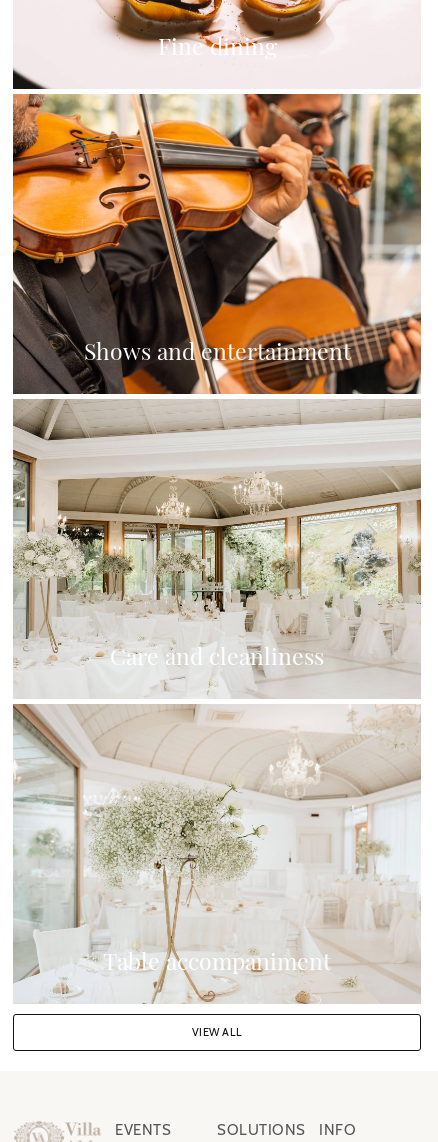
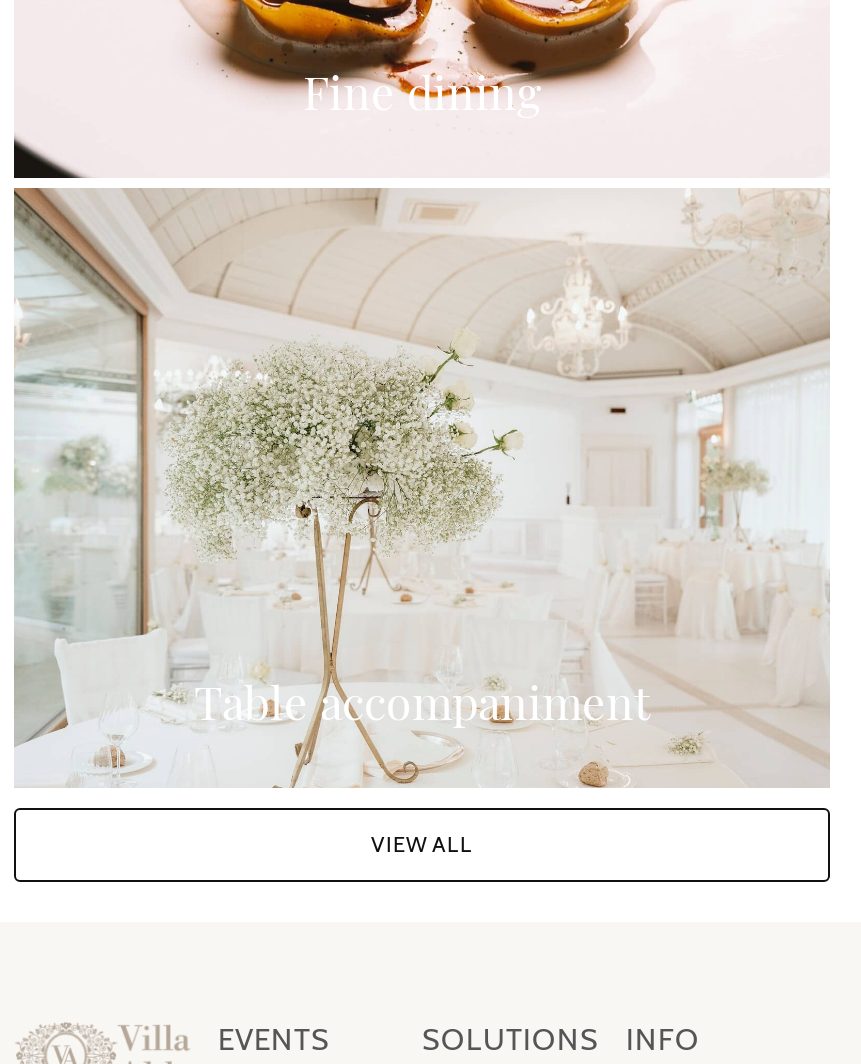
[12,93,422,699] [image] | Shows and entertainment -> none
[110,640,324,671] Care and cleanliness -> none

